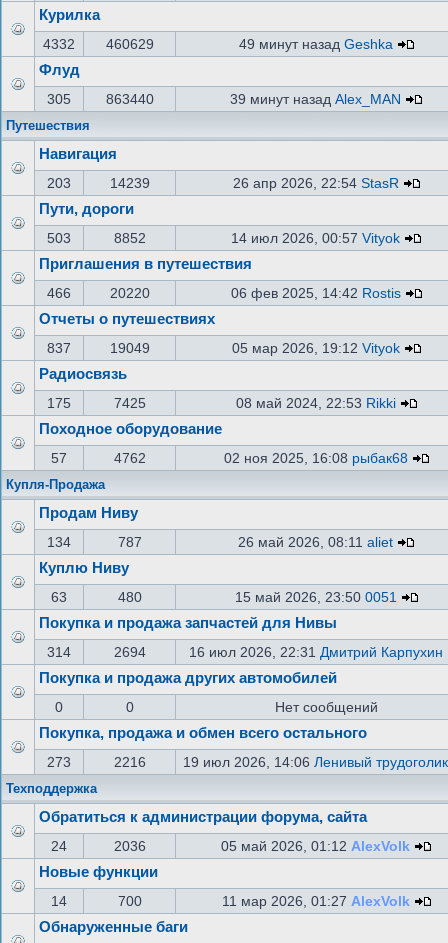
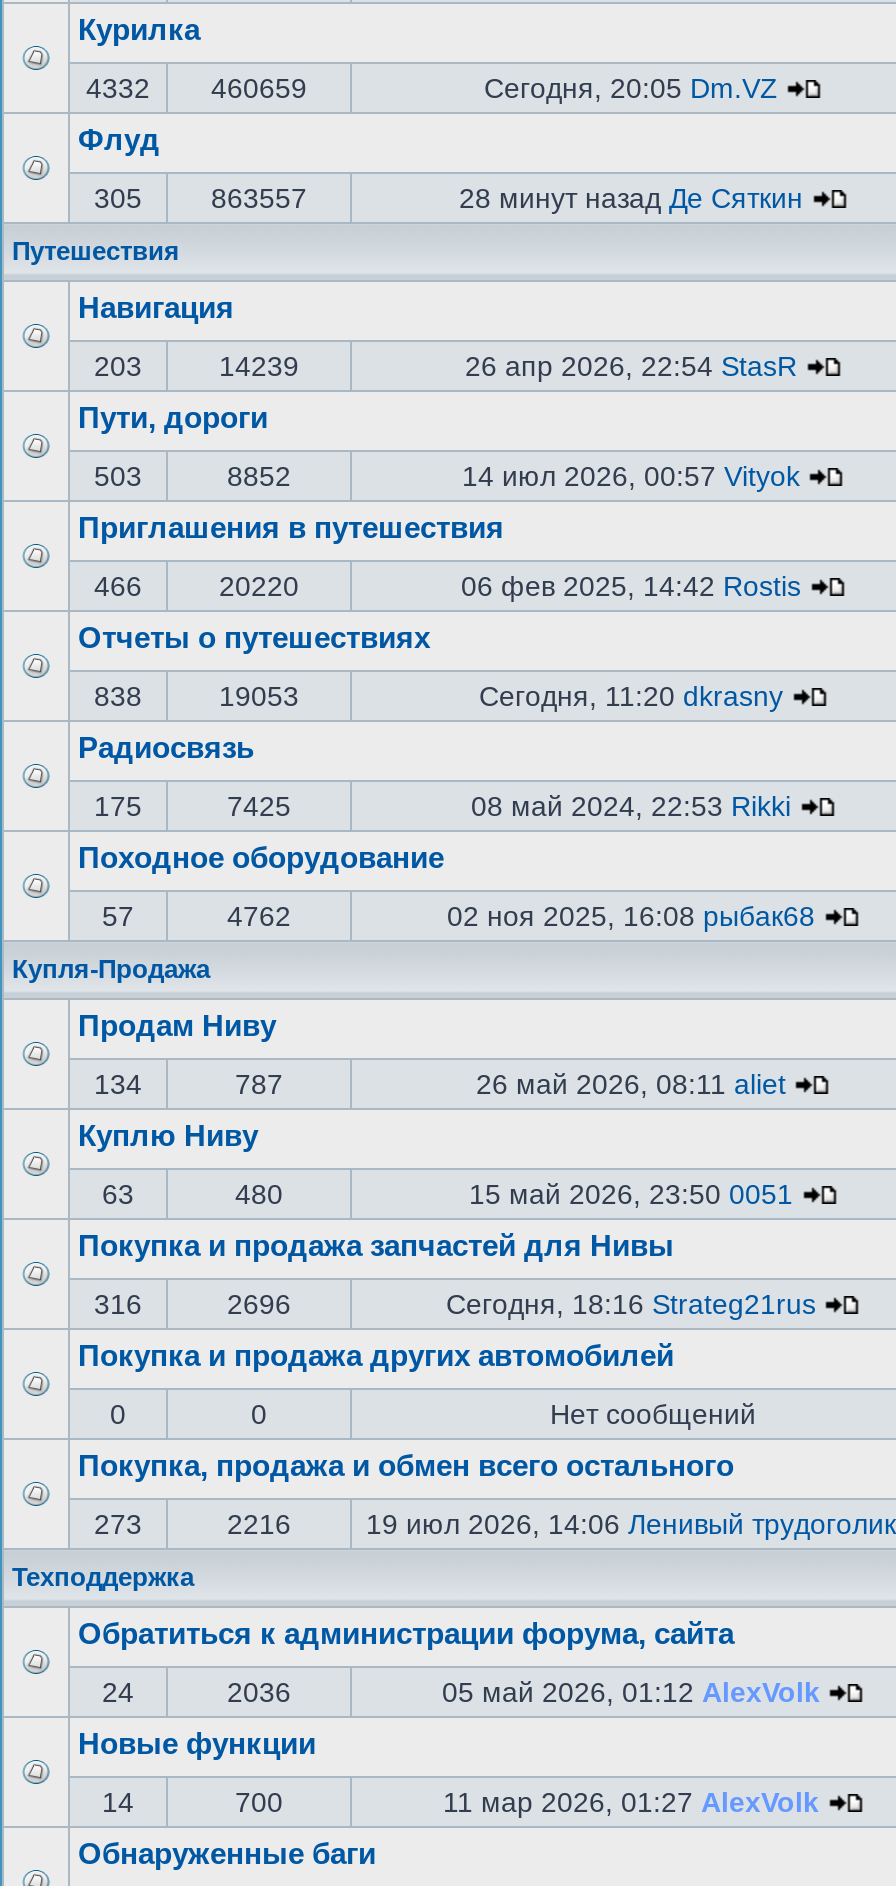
[105,36,392,52] 460629 | 49 минут назад Geshka -> [211,72,778,104] 460659 | Сегодня, 20:05 Dm.VZ
[105,91,401,107] 863440 | 39 минут назад Alex_MAN -> [211,182,803,214] 863557 | 28 минут назад Де Сяткин
[47,340,399,356] 837 | 19049 | 05 мар 2026, 19:12 Vityok -> [94,680,783,712] 838 | 19053 | Сегодня, 11:20 dkrasny
[47,644,442,660] 314 | 2694 | 16 июл 2026, 22:31 Дмитрий Карпухин -> [94,1288,816,1320] 316 | 2696 | Сегодня, 18:16 Strateg21rus

